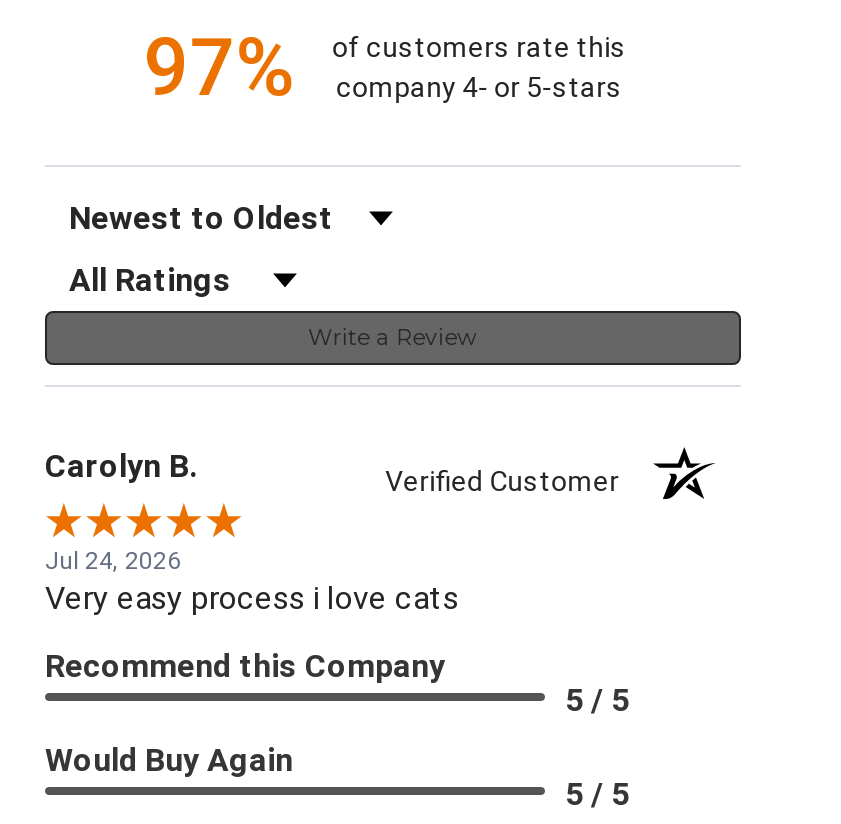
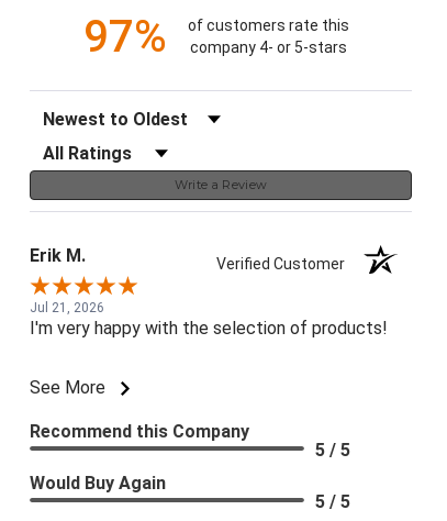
[45,447,197,485] Carolyn B. -> [30,245,86,266] Erik M.
[45,547,459,617] Jul 24, 2026 | Very easy process i love cats -> [30,300,388,398] Jul 21, 2026 | I'm very happy with the selection of products! | See More

